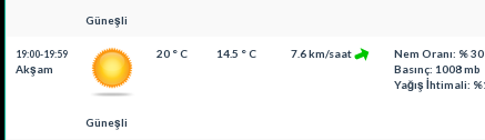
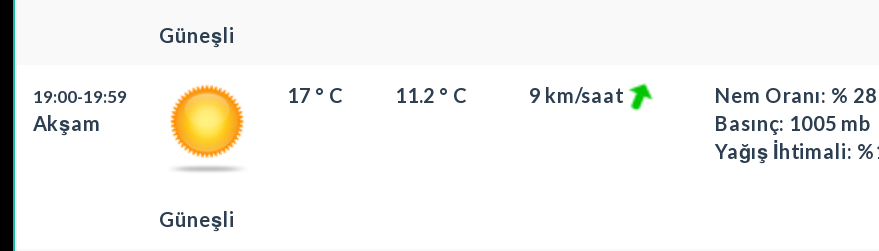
[156,47,188,60] 20 ° C -> [287,83,343,107] 17 ° C
[216,47,256,60] 14.5 ° C -> [395,83,467,107] 11.2 ° C
[291,47,352,60] 7.6 km/saat -> [529,83,623,107] 9 km/saat
[394,47,484,60] Nem Oranı: % 30 -> [715,83,877,107] Nem Oranı: % 28
[394,62,481,76] Basınç: 1008 mb -> [715,111,871,135] Basınç: 1005 mb

